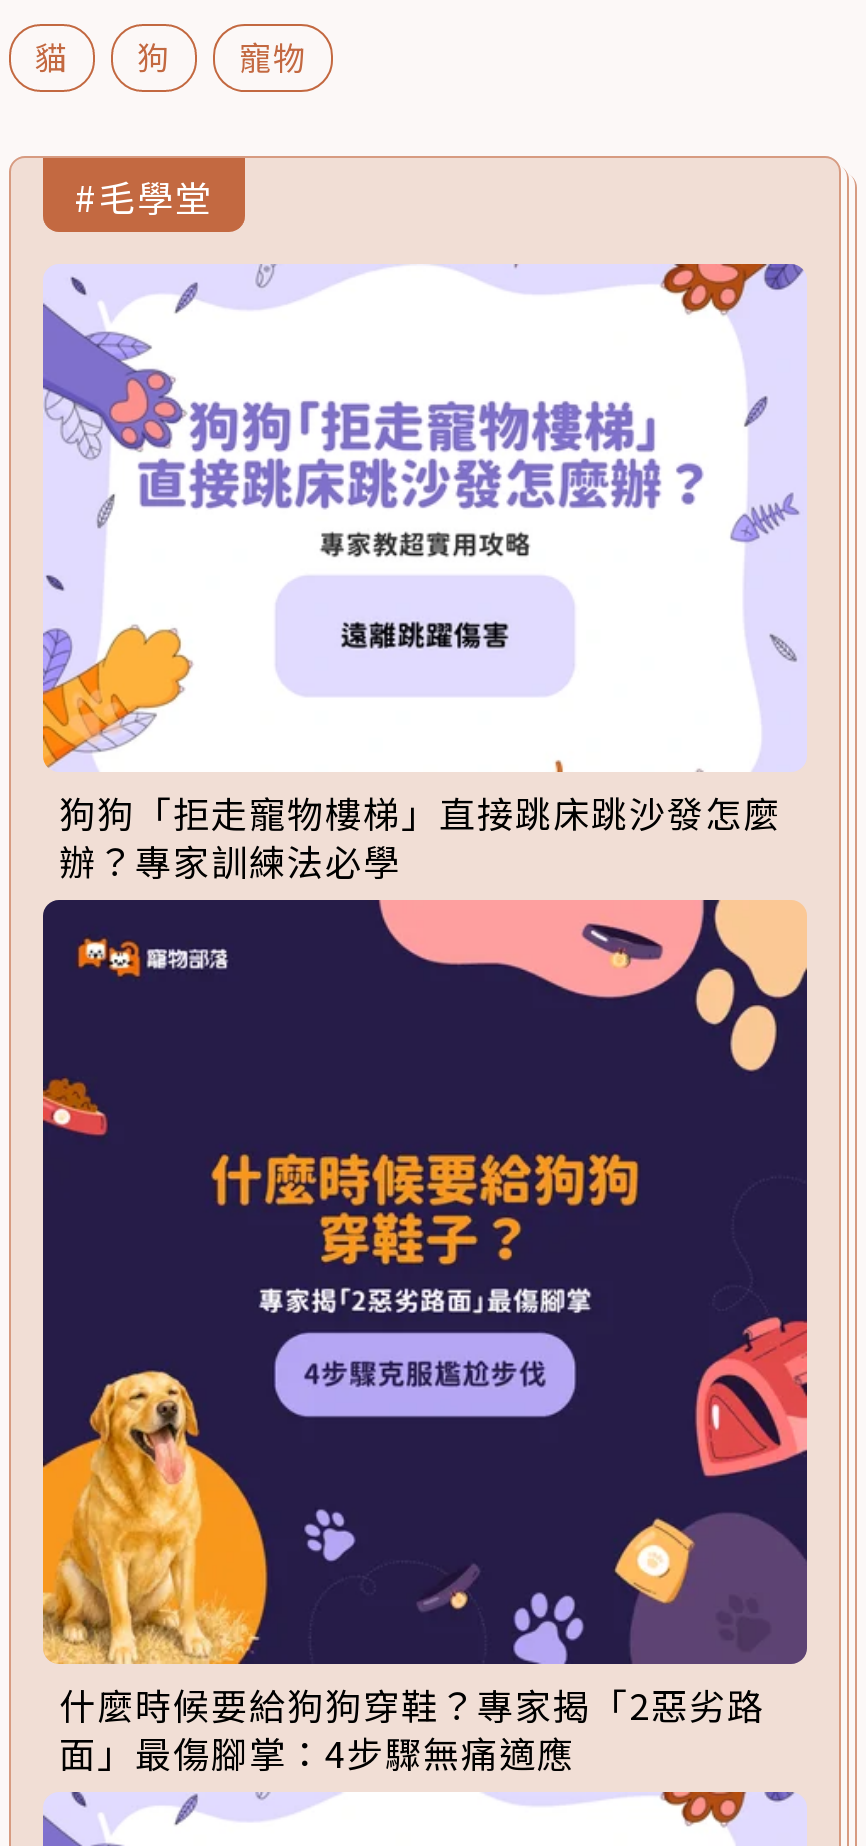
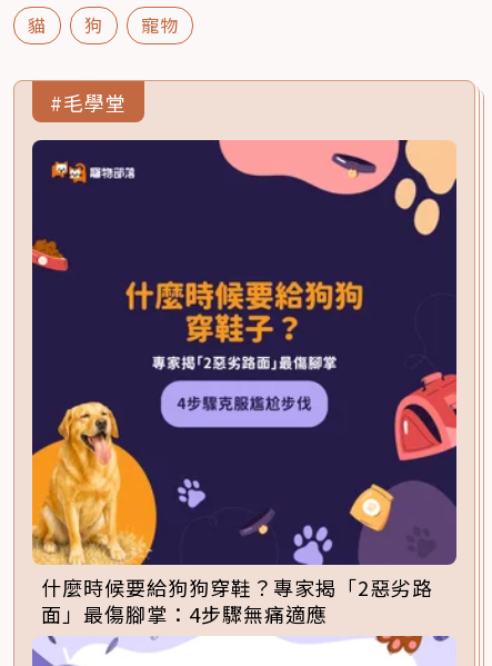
[41,262,807,886] [image] | 狗狗「拒走寵物樓梯」直接跳床跳沙發怎麼 | 辦？專家訓練法必學 -> none

